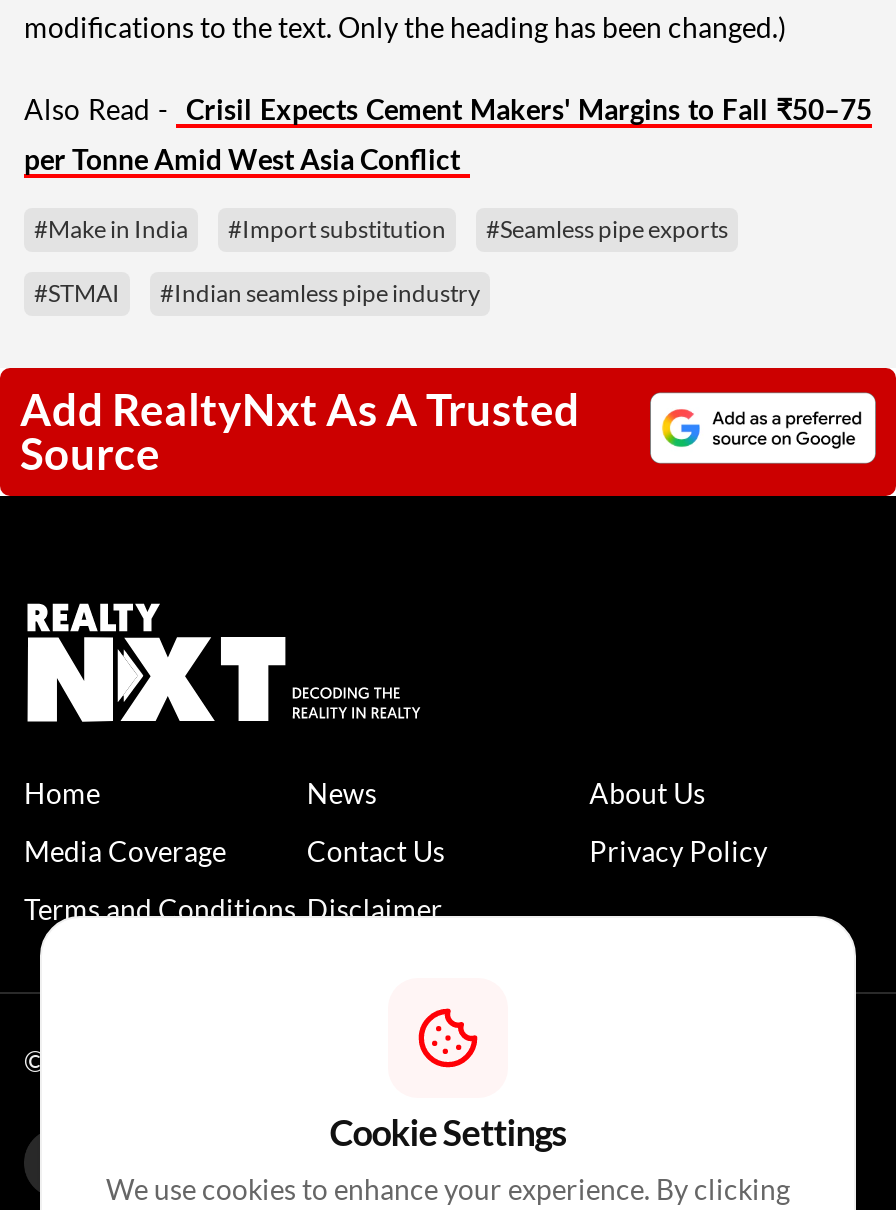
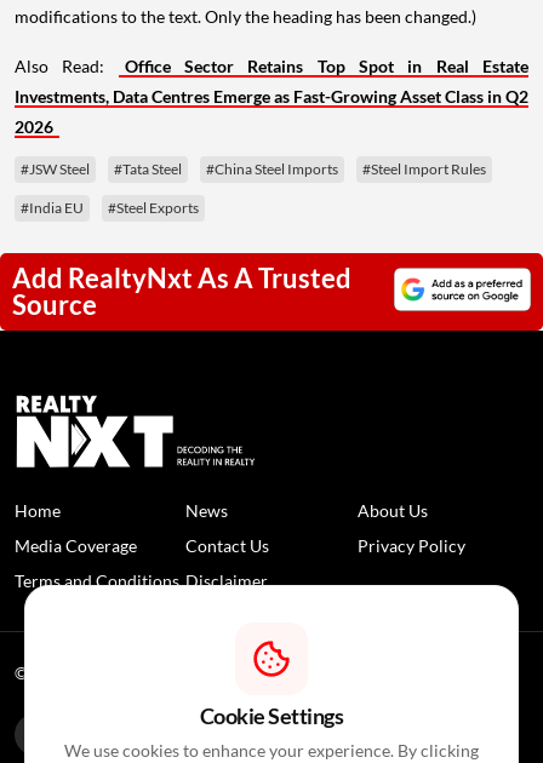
[24,92,872,308] Also Read - Crisil Expects Cement Makers' Margins to Fall ₹50–75 | per Tonne Amid West Asia Conflict | #Make in India | #Import substitution | #Seamless pipe exports | #STMAI | #Indian seamless pipe industry -> [15,55,528,217] Also Read: Office Sector Retains Top Spot in Real Estate | Investments, Data Centres Emerge as Fast-Growing Asset Class in Q2 | 2026 | #JSW Steel | #Tata Steel | #China Steel Imports | #Steel Import Rules | #India EU | #Steel Exports

